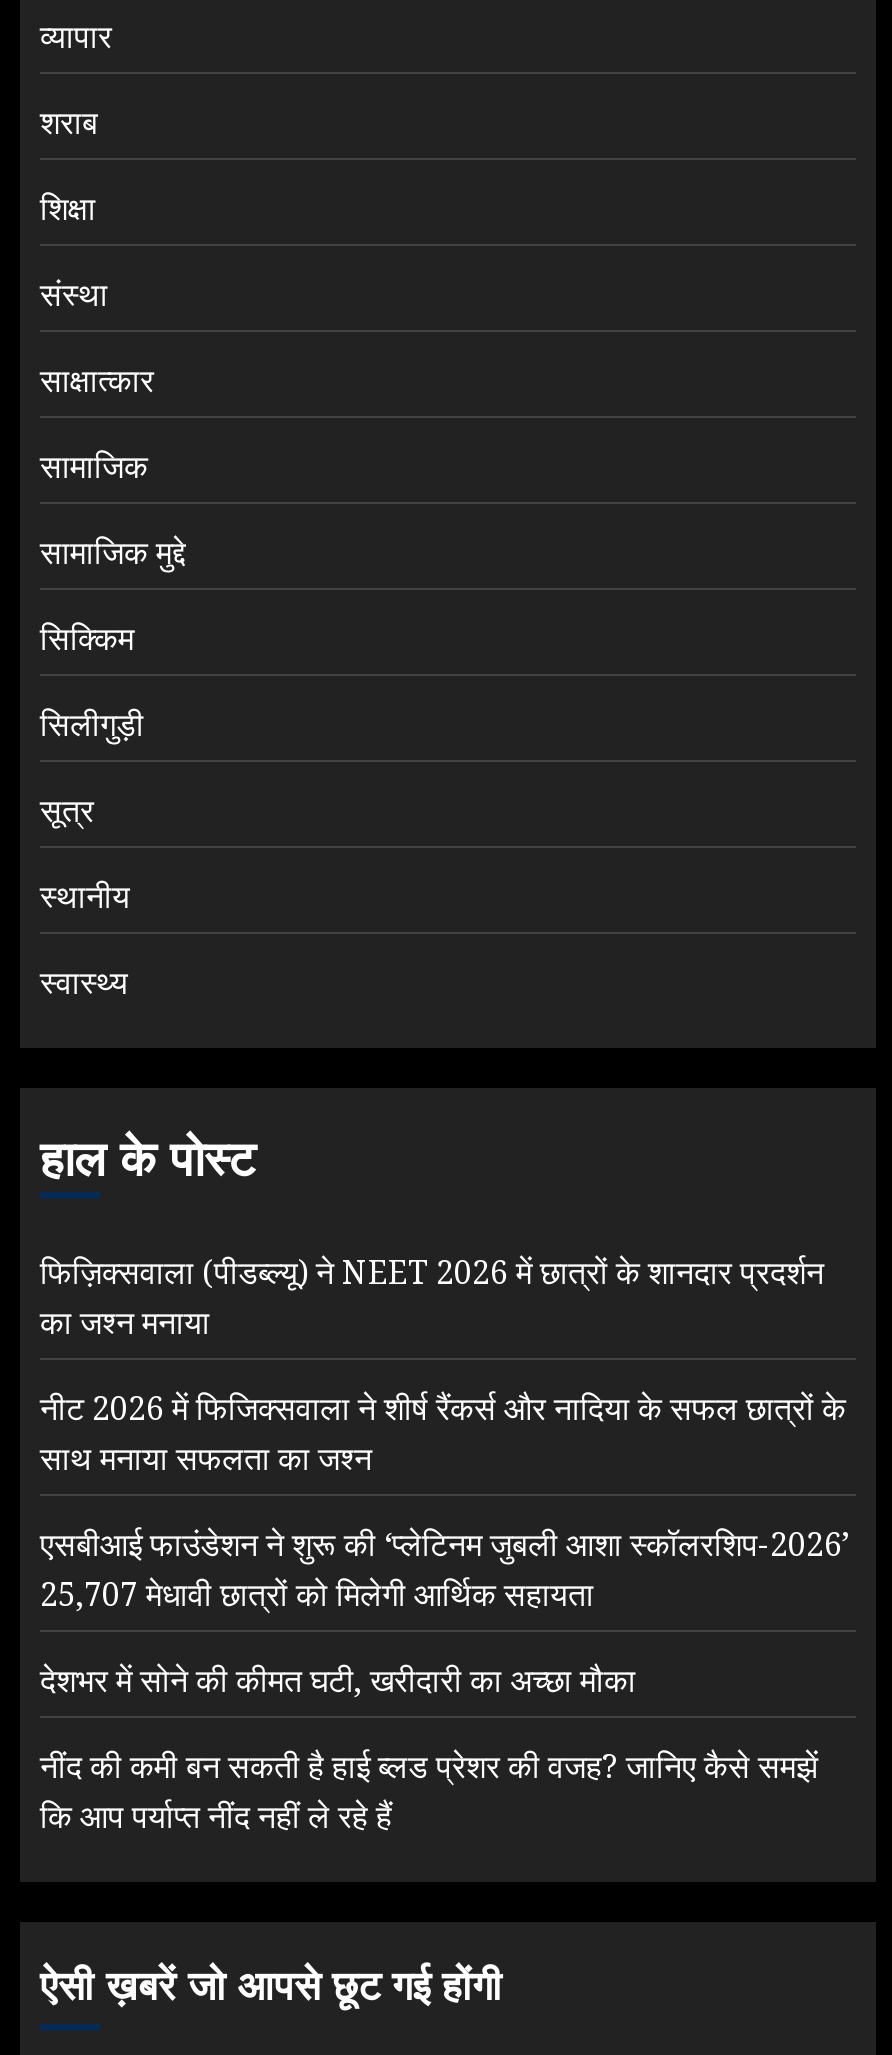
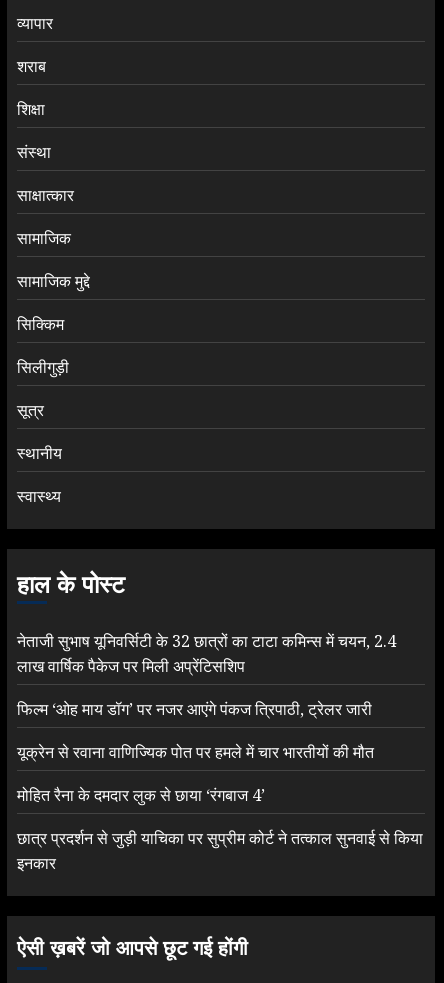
[40,1251,824,1345] फिज़िक्सवाला (पीडब्ल्यू) ने NEET 2026 में छात्रों के शानदार प्रदर्शन | का जश्न मनाया -> [17,630,396,677] नेताजी सुभाष यूनिवर्सिटी के 32 छात्रों का टाटा कमिन्स में चयन, 2.4 | लाख वार्षिक पैकेज पर मिली अप्रेंटिसशिप
[40,1387,846,1481] नीट 2026 में फिजिक्सवाला ने शीर्ष रैंकर्स और नादिया के सफल छात्रों के | साथ मनाया सफलता का जश्न -> [17,698,372,720] फिल्म ‘ओह माय डॉग’ पर नजर आएंगे पंकज त्रिपाठी, ट्रेलर जारी
[40,1523,850,1617] एसबीआई फाउंडेशन ने शुरू की ‘प्लेटिनम जुबली आशा स्कॉलरशिप-2026’ | 25,707 मेधावी छात्रों को मिलेगी आर्थिक सहायता -> [17,741,374,763] यूक्रेन से रवाना वाणिज्यिक पोत पर हमले में चार भारतीयों की मौत
[40,1659,636,1703] देशभर में सोने की कीमत घटी, खरीदारी का अच्छा मौका -> [17,784,265,806] मोहित रैना के दमदार लुक से छाया ‘रंगबाज 4’
[40,1745,818,1839] नींद की कमी बन सकती है हाई ब्लड प्रेशर की वजह? जानिए कैसे समझें | कि आप पर्याप्त नींद नहीं ले रहे हैं -> [17,827,423,874] छात्र प्रदर्शन से जुड़ी याचिका पर सुप्रीम कोर्ट ने तत्काल सुनवाई से किया | इनकार

